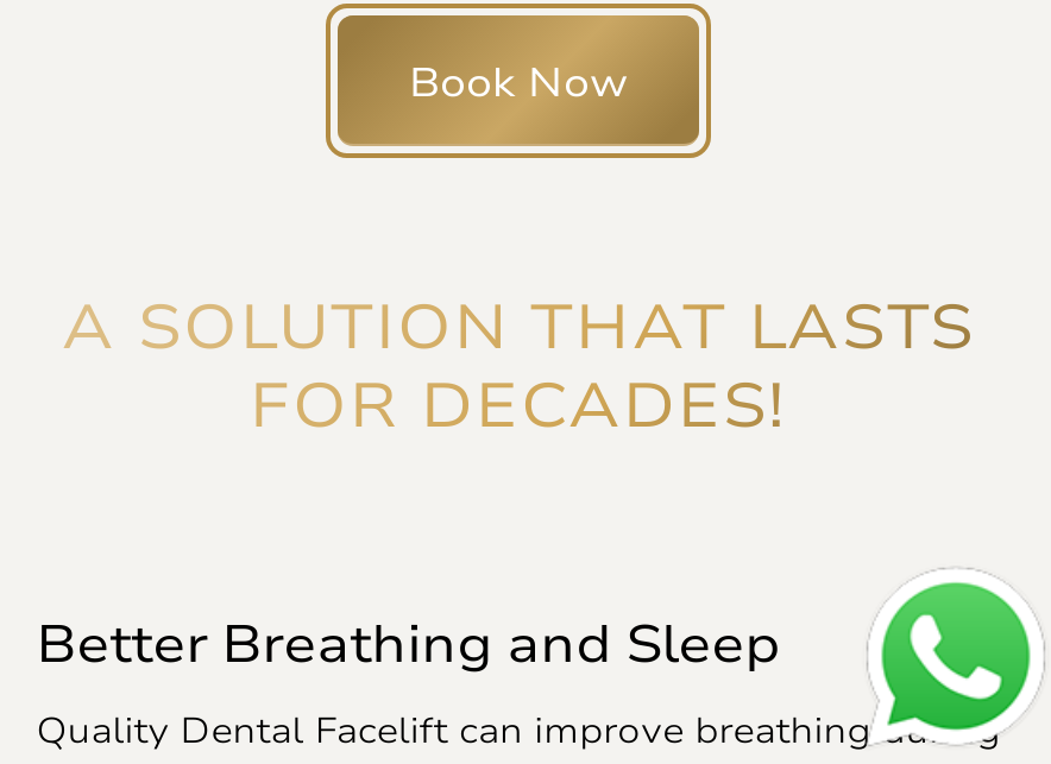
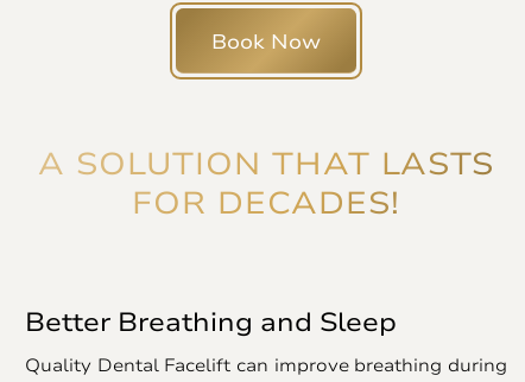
[880,581,1032,709] [image] -> none

